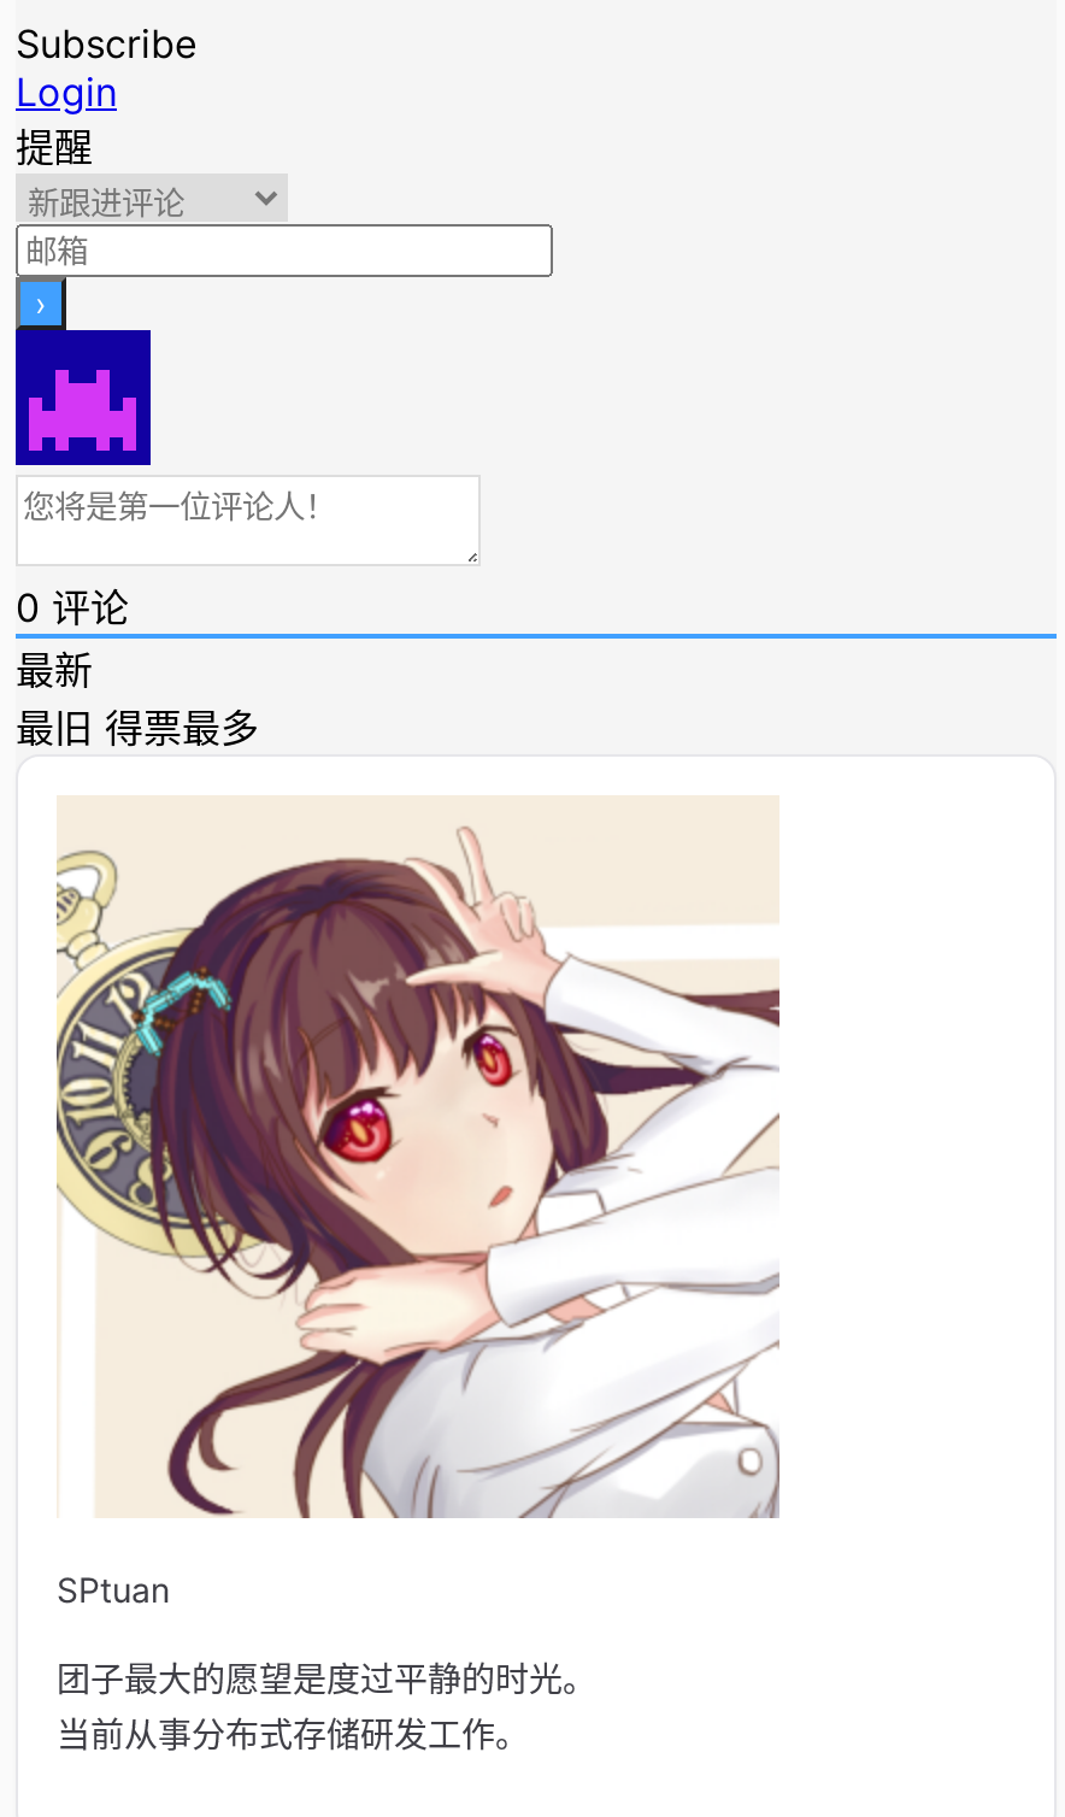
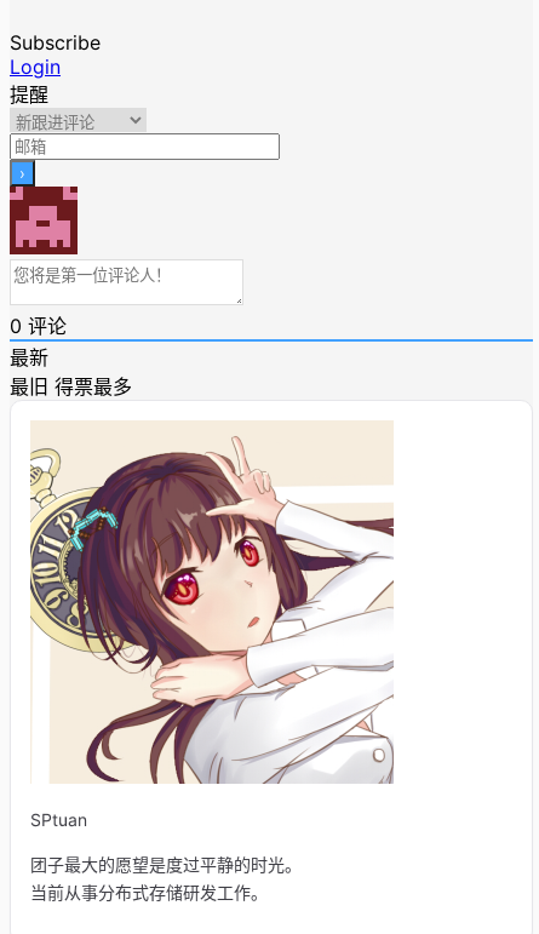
[13,328,153,468] [image] -> [8,185,79,256] [image]

